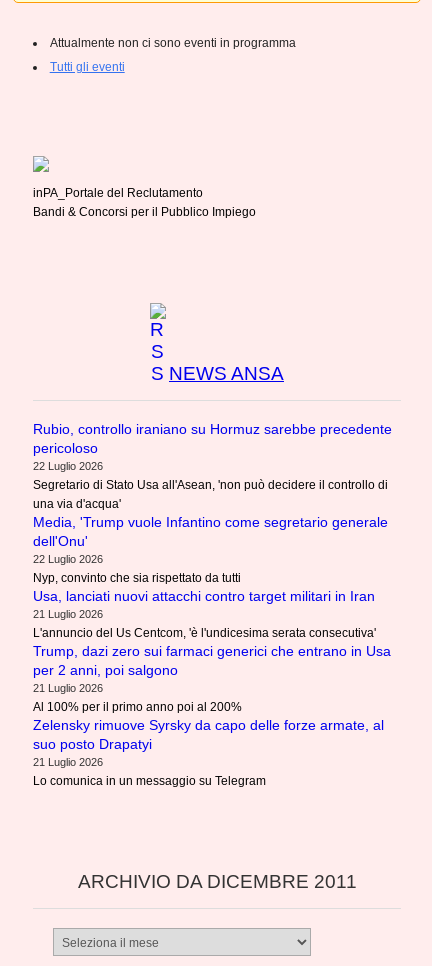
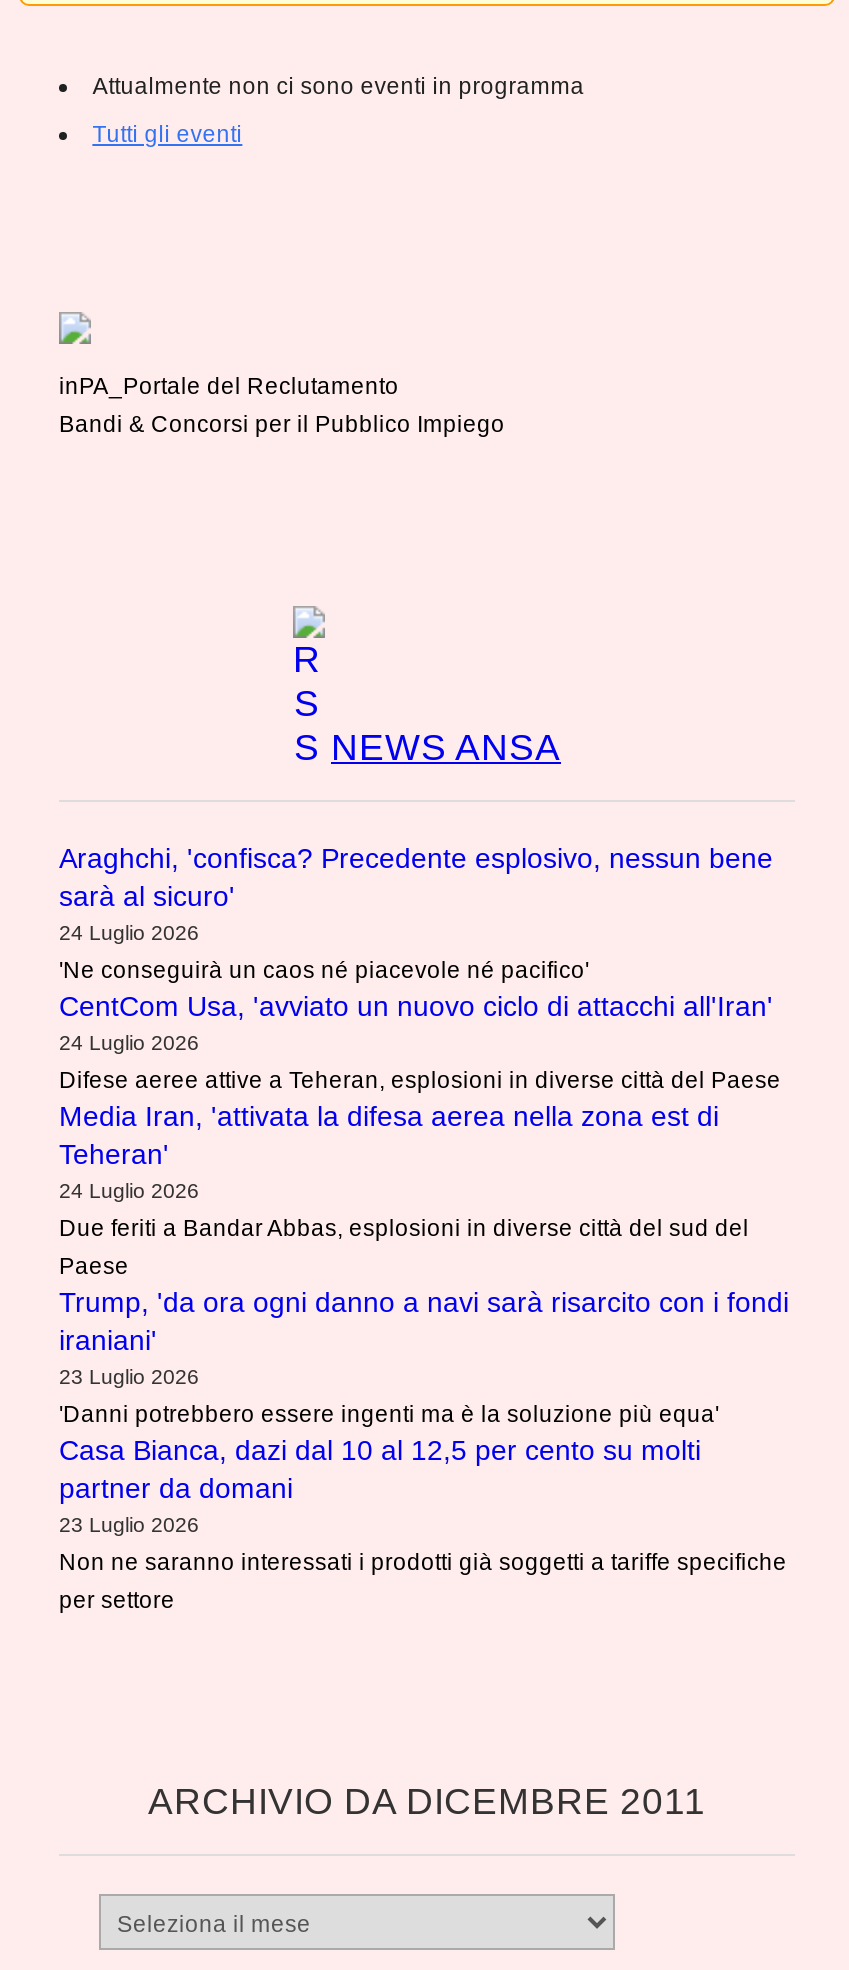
[33,421,392,787] Rubio, controllo iraniano su Hormuz sarebbe precedente | pericoloso | 22 Luglio 2026 | Segretario di Stato Usa all'Asean, 'non può decidere il controllo di | una via d'acqua' | Media, 'Trump vuole Infantino come segretario generale | dell'Onu' | 22 Luglio 2026 | Nyp, convinto che sia rispettato da tutti | Usa, lanciati nuovi attacchi contro target militari in Iran | 21 Luglio 2026 | L'annuncio del Us Centcom, 'è l'undicesima serata consecutiva' | Trump, dazi zero sui farmaci generici che entrano in Usa | per 2 anni, poi salgono | 21 Luglio 2026 | Al 100% per il primo anno poi al 200% | Zelensky rimuove Syrsky da capo delle forze armate, al | suo posto Drapatyi | 21 Luglio 2026 | Lo comunica in un messaggio su Telegram -> [59,841,789,1611] Araghchi, 'confisca? Precedente esplosivo, nessun bene | sarà al sicuro' | 24 Luglio 2026 | 'Ne conseguirà un caos né piacevole né pacifico' | CentCom Usa, 'avviato un nuovo ciclo di attacchi all'Iran' | 24 Luglio 2026 | Difese aeree attive a Teheran, esplosioni in diverse città del Paese | Media Iran, 'attivata la difesa aerea nella zona est di | Teheran' | 24 Luglio 2026 | Due feriti a Bandar Abbas, esplosioni in diverse città del sud del | Paese | Trump, 'da ora ogni danno a navi sarà risarcito con i fondi | iraniani' | 23 Luglio 2026 | 'Danni potrebbero essere ingenti ma è la soluzione più equa' | Casa Bianca, dazi dal 10 al 12,5 per cento su molti | partner da domani | 23 Luglio 2026 | Non ne saranno interessati i prodotti già soggetti a tariffe specifiche | per settore

